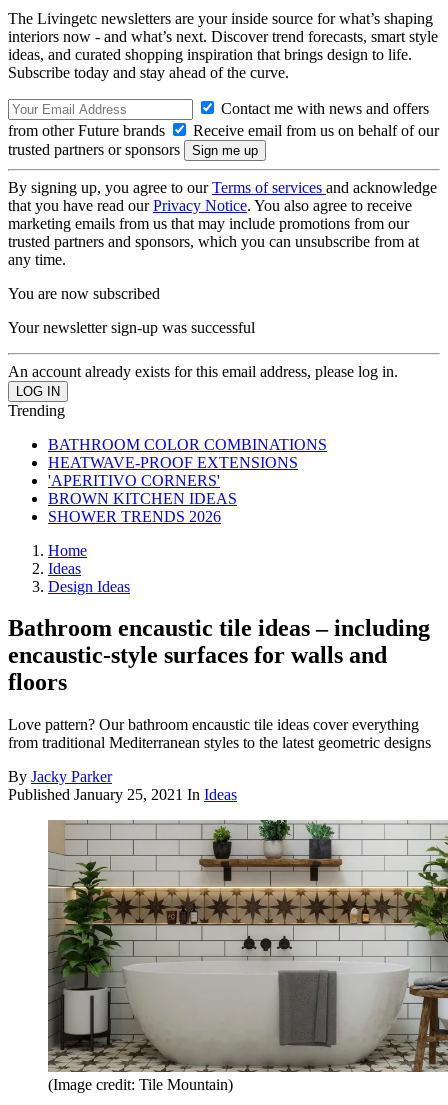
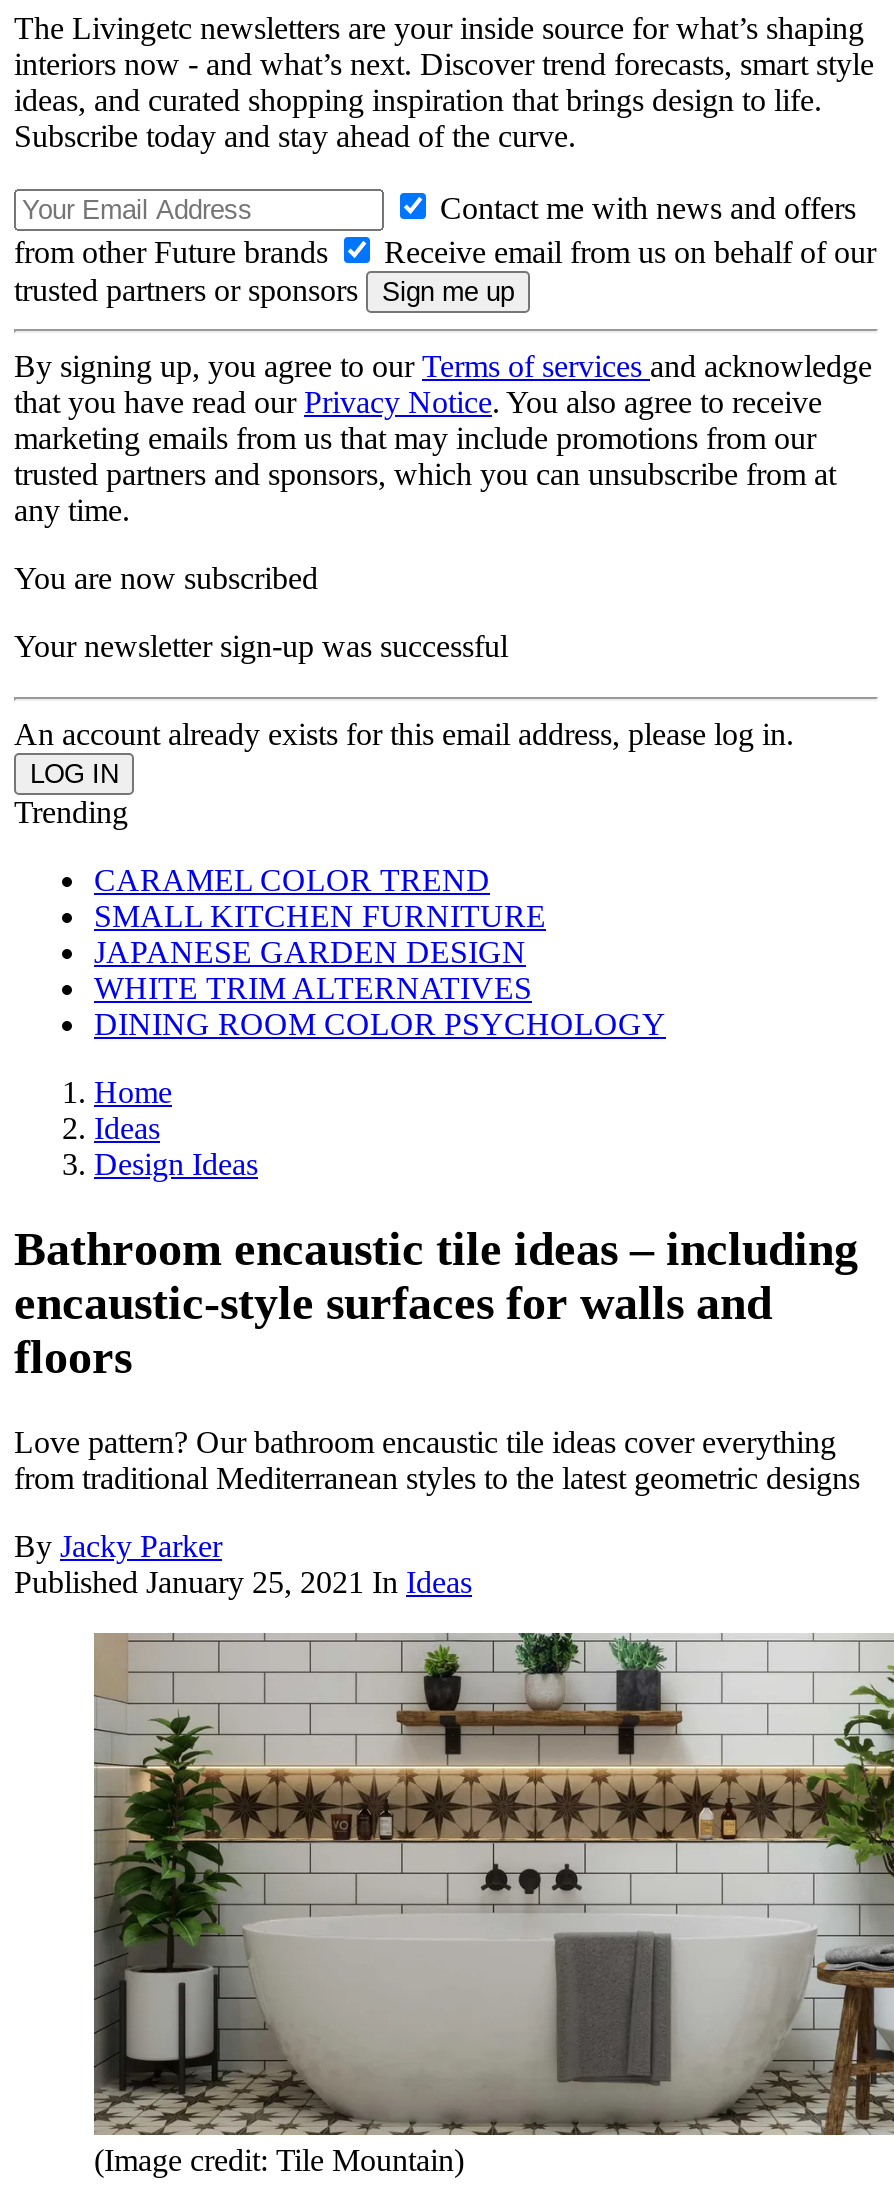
[48,435,327,524] BATHROOM COLOR COMBINATIONS | HEATWAVE-PROOF EXTENSIONS | 'APERITIVO CORNERS' | BROWN KITCHEN IDEAS | SHOWER TRENDS 2026 -> [94,863,666,1041] CARAMEL COLOR TREND | SMALL KITCHEN FURNITURE | JAPANESE GARDEN DESIGN | WHITE TRIM ALTERNATIVES | DINING ROOM COLOR PSYCHOLOGY

